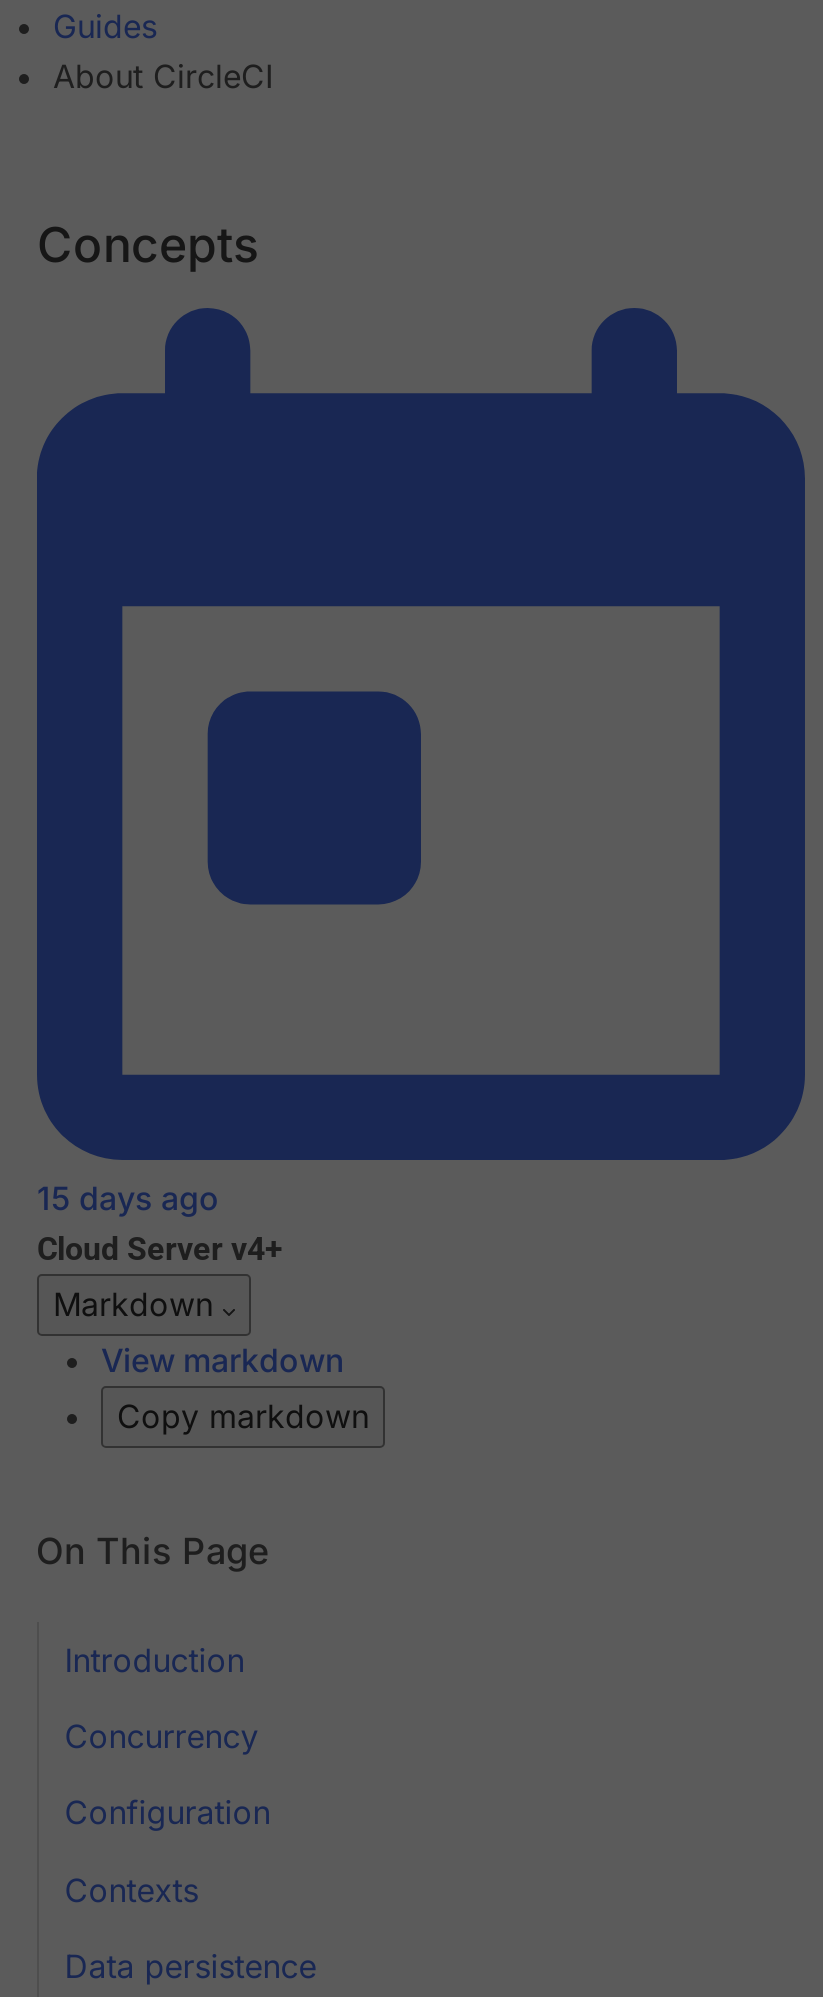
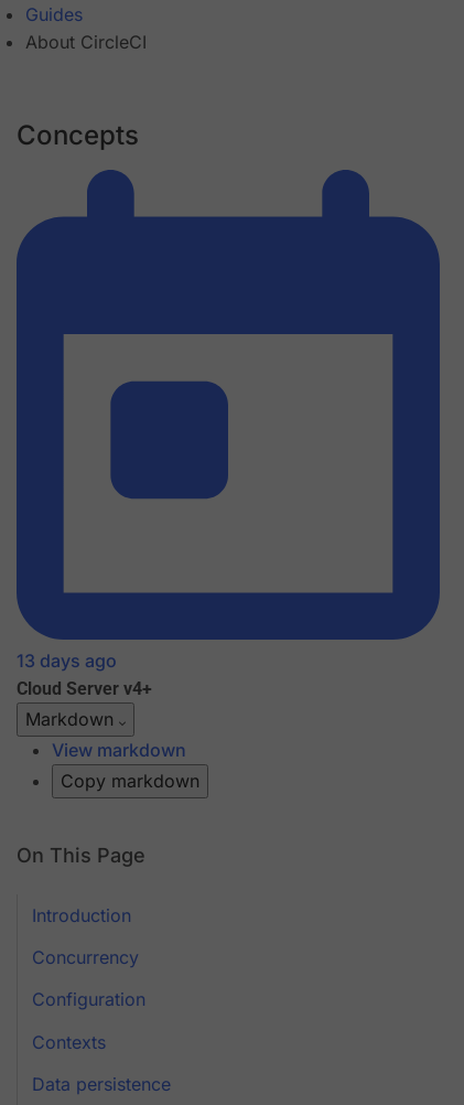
[37,1179,219,1219] 15 days ago -> [17,650,117,672] 13 days ago

